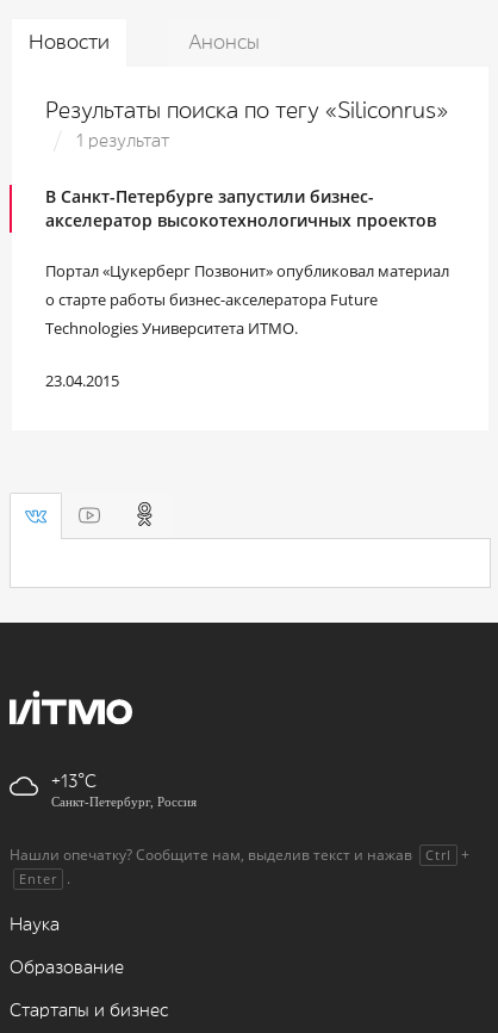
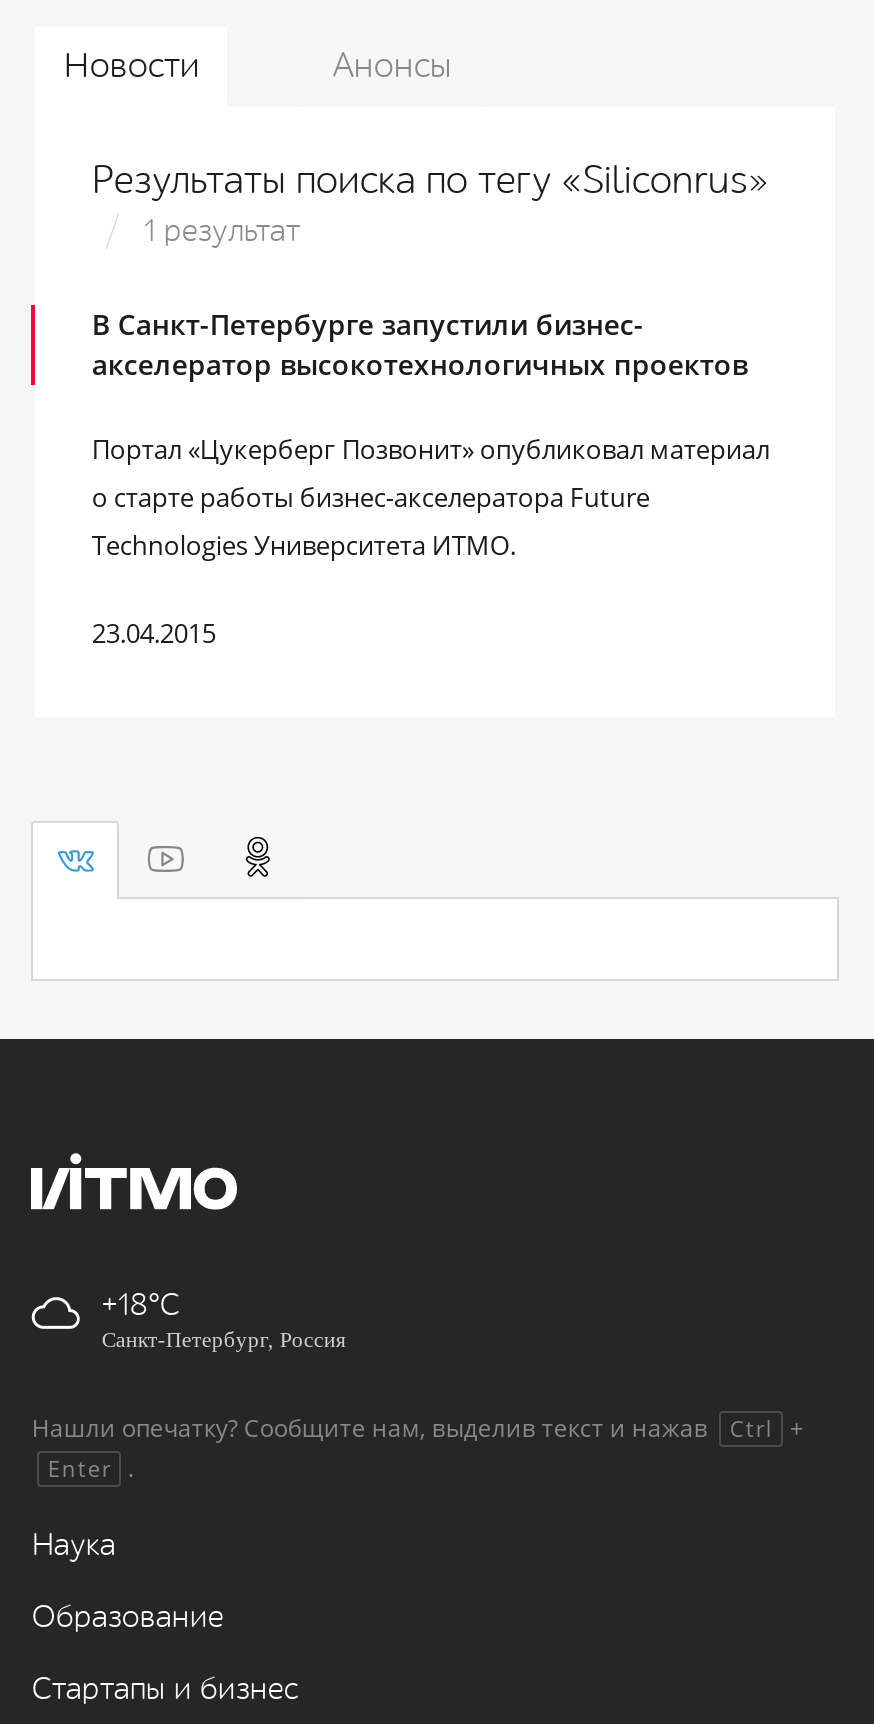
[52,771,78,793] +13 -> [102,1287,148,1325] +18

